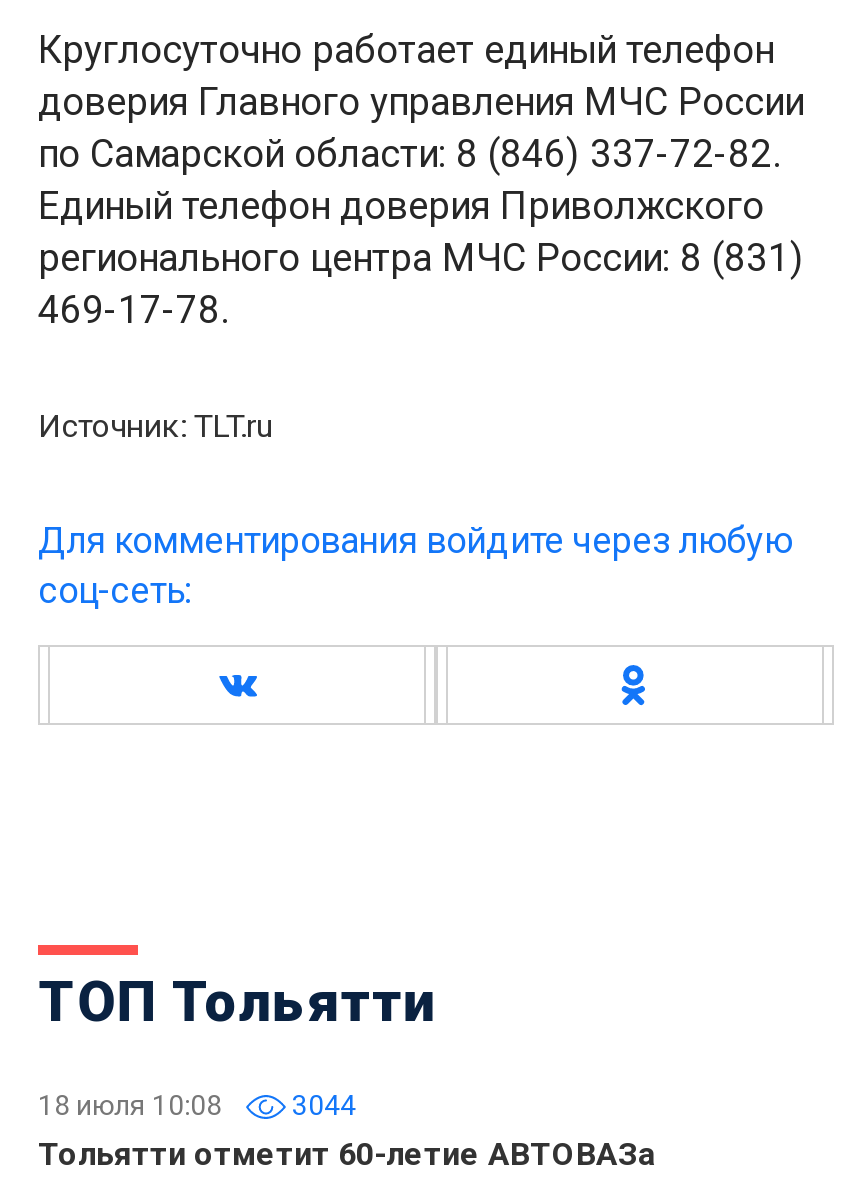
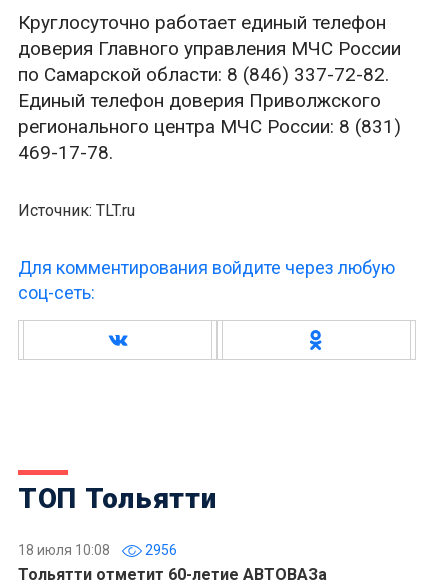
[38,1089,356,1121] 18 июля 10:08 3044 -> [18,542,177,558] 18 июля 10:08 2956

